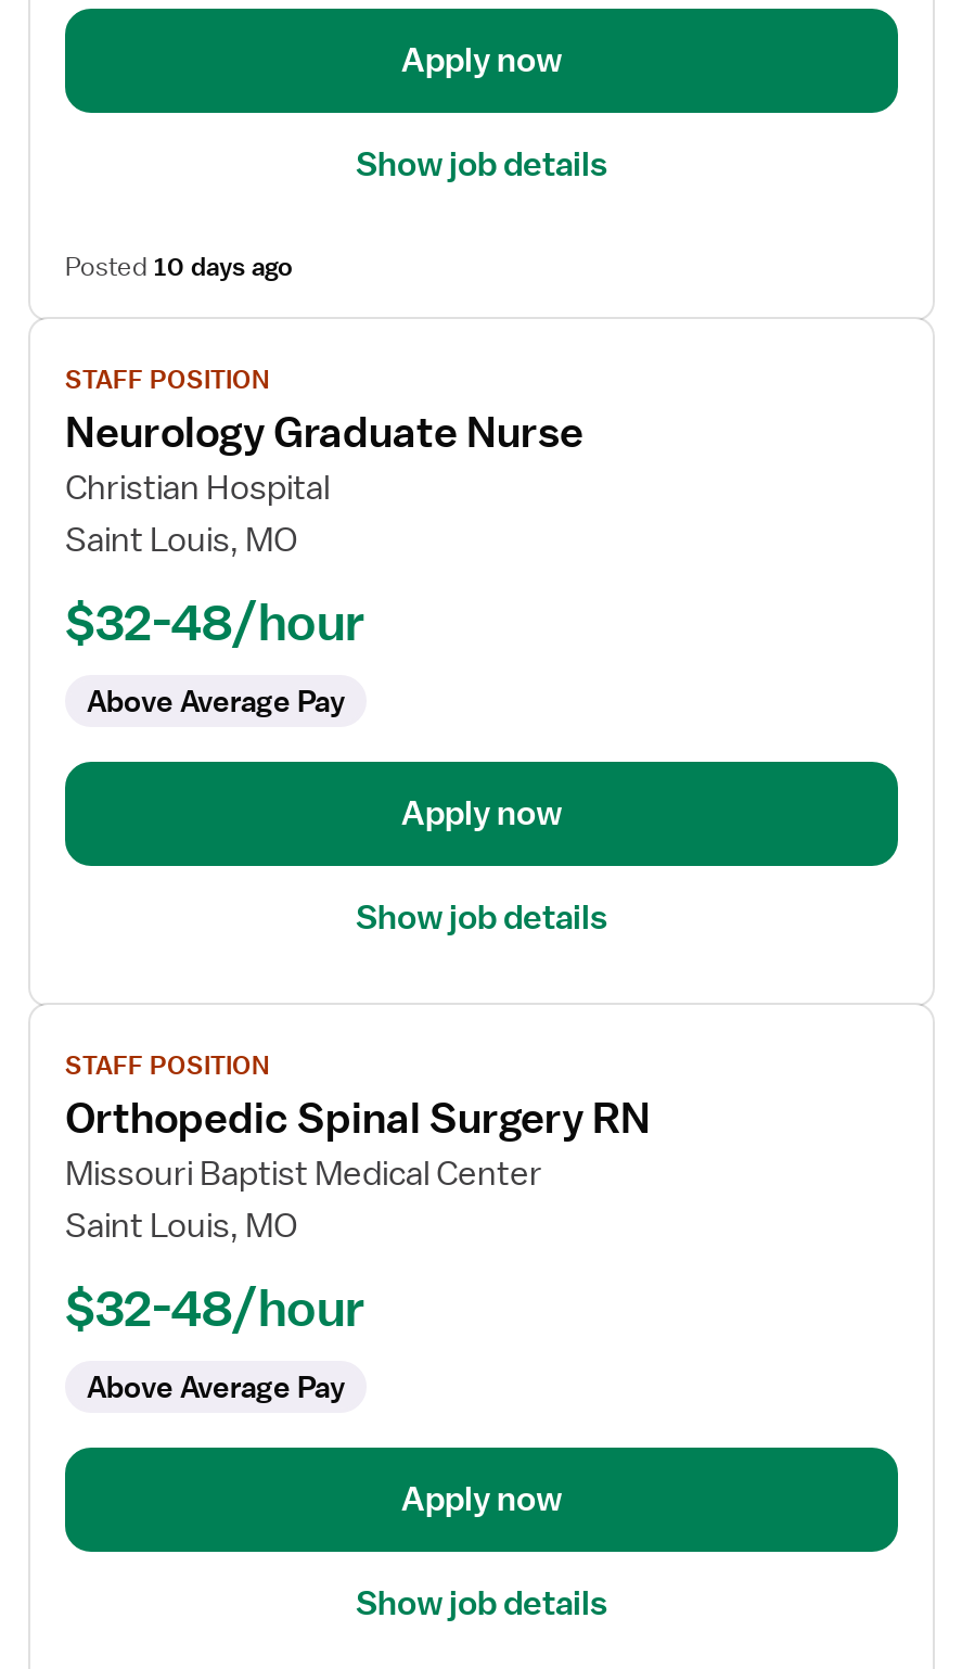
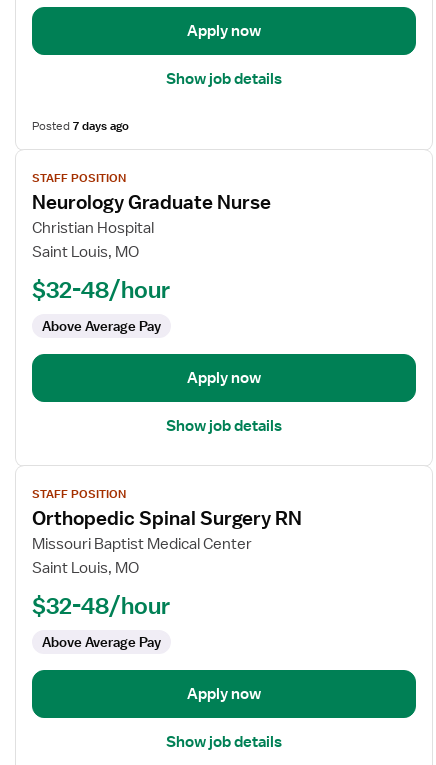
[65,250,293,284] Posted 10 days ago -> [32,118,129,134] Posted 7 days ago

